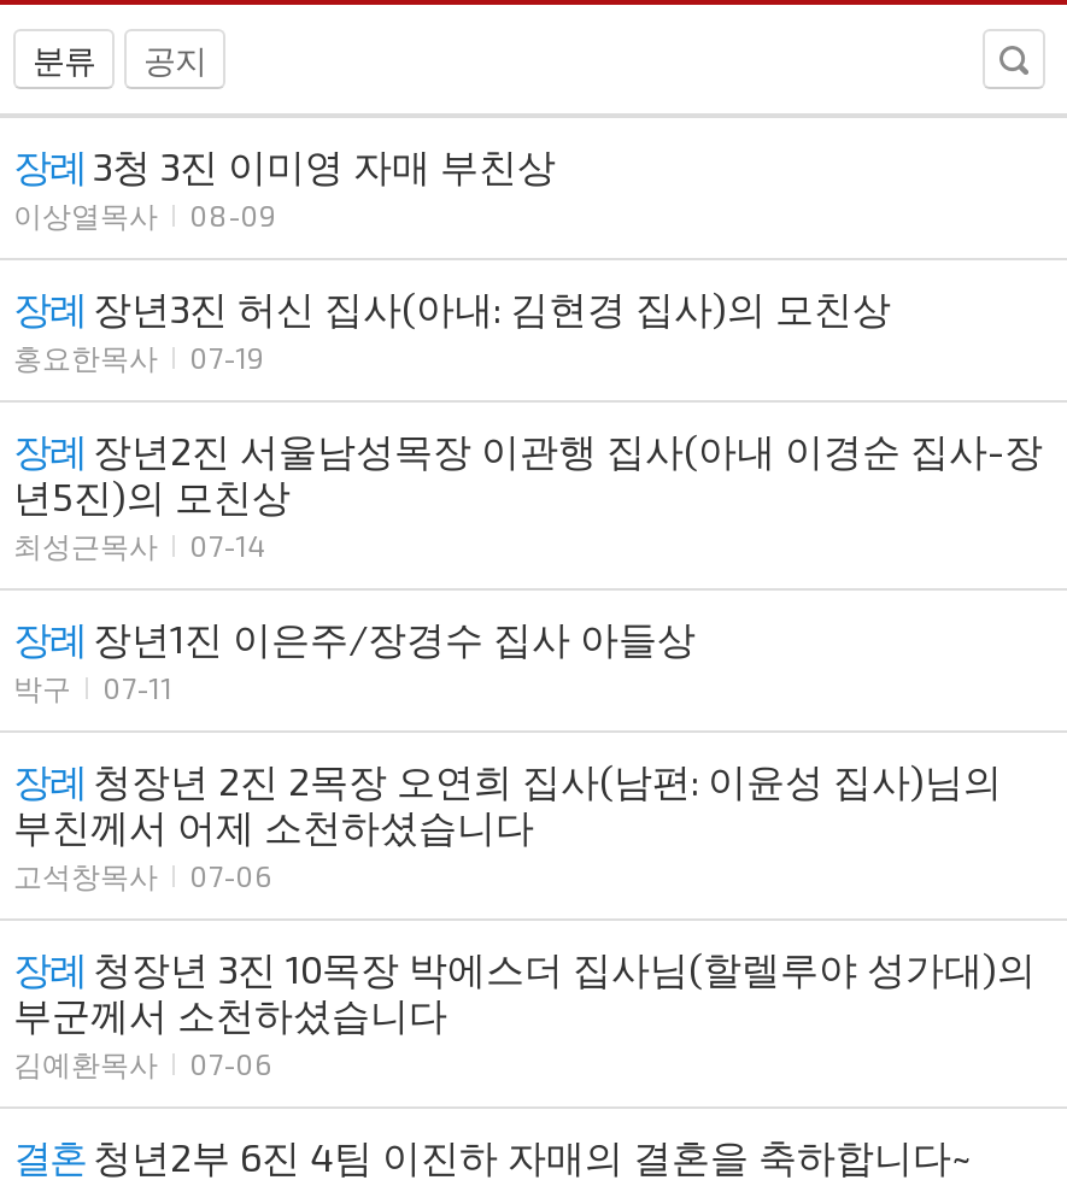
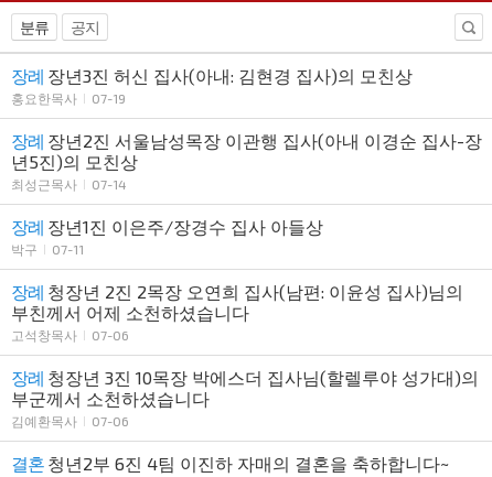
[13,142,556,231] 장례 3청 3진 이미영 자매 부친상 | 이상열목사 | 08-09 -> none

